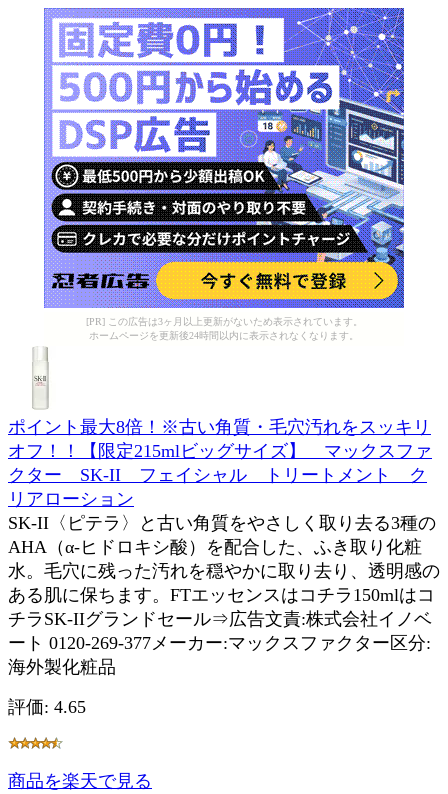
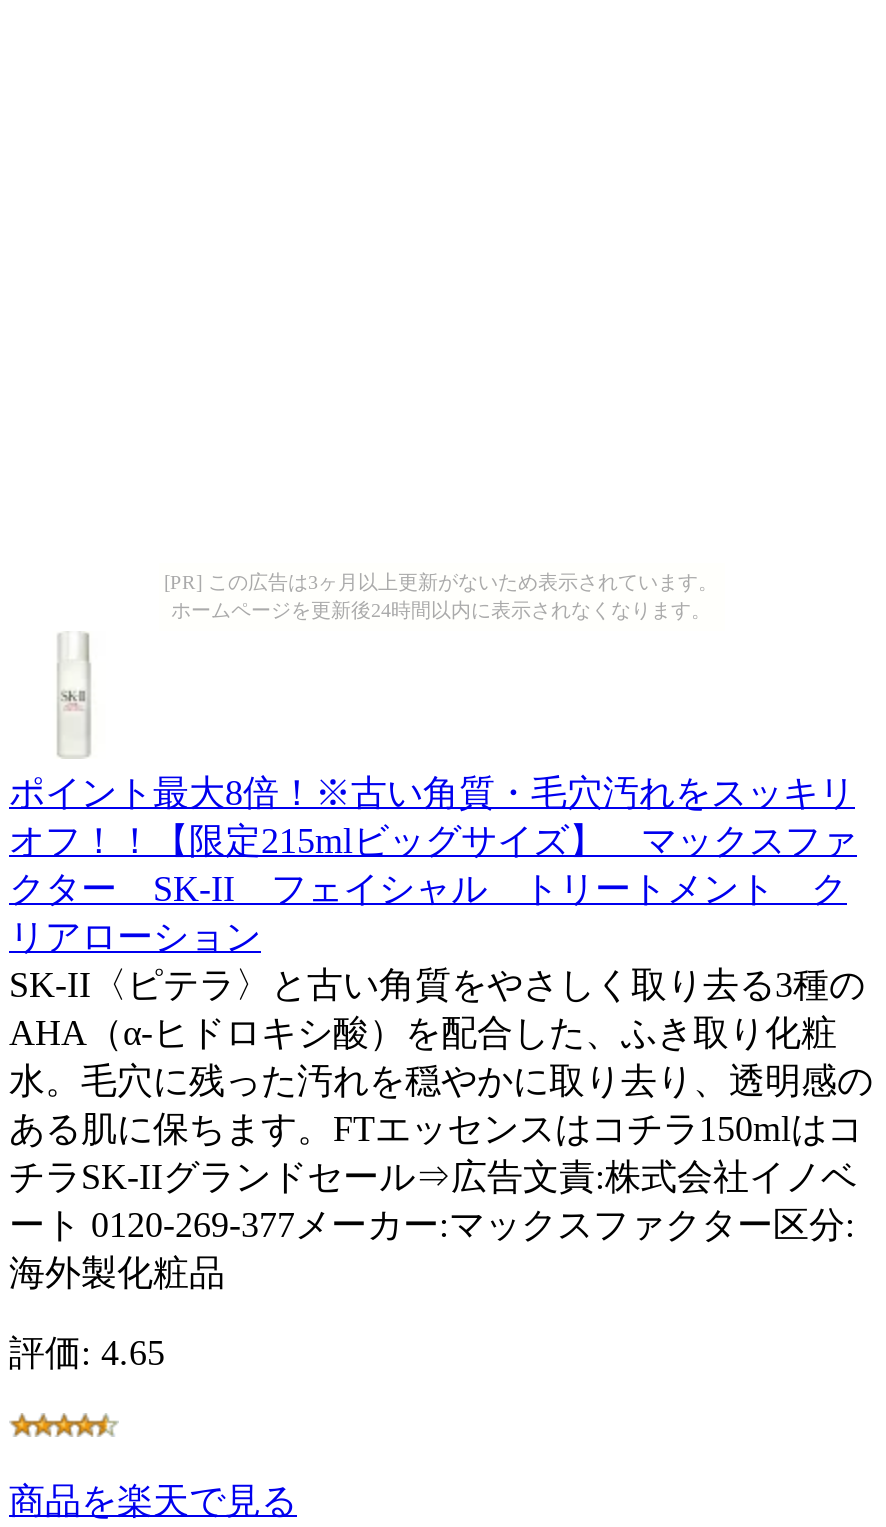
[43,7,405,309] [image] -> none

